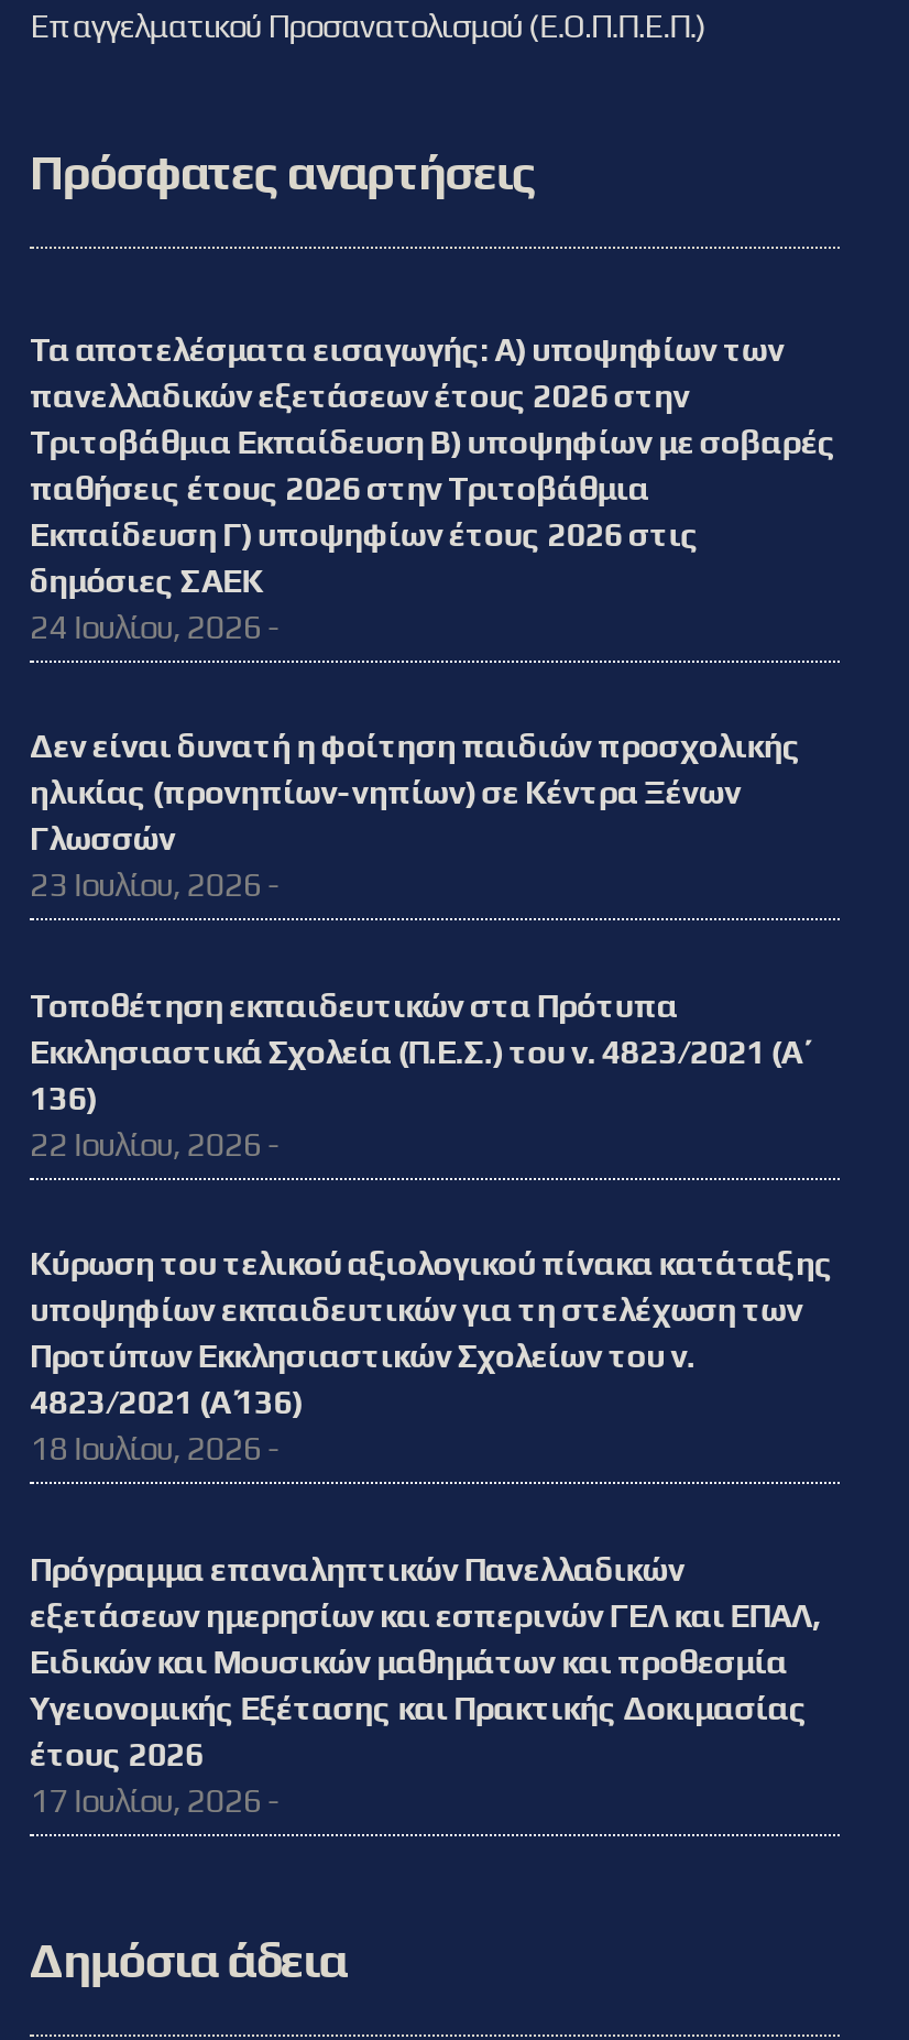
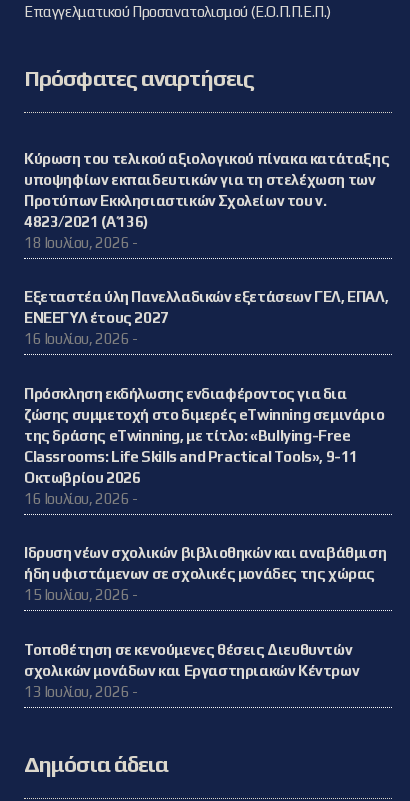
[30,330,837,1162] Τα αποτελέσματα εισαγωγής: Α) υποψηφίων των | πανελλαδικών εξετάσεων έτους 2026 στην | Τριτοβάθμια Εκπαίδευση Β) υποψηφίων με σοβαρές | παθήσεις έτους 2026 στην Τριτοβάθμια | Εκπαίδευση Γ) υποψηφίων έτους 2026 στις | δημόσιες ΣΑΕΚ | 24 Ιουλίου, 2026 - | Δεν είναι δυνατή η φοίτηση παιδιών προσχολικής | ηλικίας (προνηπίων-νηπίων) σε Κέντρα Ξένων | Γλωσσών | 23 Ιουλίου, 2026 - | Τοποθέτηση εκπαιδευτικών στα Πρότυπα | Εκκλησιαστικά Σχολεία (Π.Ε.Σ.) του ν. 4823/2021 (Α΄ | 136) | 22 Ιουλίου, 2026 - -> none
moved [30,1244,834,1467] -> [24,150,389,251]: Κύρωση του τελικού αξιολογικού πίνακα κατάταξης | υποψηφίων εκπαιδευτικών για τη στελέχωση των | Προτύπων Εκκλησιαστικών Σχολείων του ν. | 4823/2021 (Α΄ 136) | 18 Ιουλίου, 2026 -
[30,1549,820,1818] Πρόγραμμα επαναληπτικών Πανελλαδικών | εξετάσεων ημερησίων και εσπερινών ΓΕΛ και ΕΠΑΛ, | Ειδικών και Μουσικών μαθημάτων και προθεσμία | Υγειονομικής Εξέτασης και Πρακτικής Δοκιμασίας | έτους 2026 | 17 Ιουλίου, 2026 - -> [24,288,388,700] Εξεταστέα ύλη Πανελλαδικών εξετάσεων ΓΕΛ, ΕΠΑΛ, | ΕΝΕΕΓΥΛ έτους 2027 | 16 Ιουλίου, 2026 - | Πρόσκληση εκδήλωσης ενδιαφέροντος για δια | ζώσης συμμετοχή στο διμερές eTwinning σεμινάριο | της δράσης eTwinning, με τίτλο: «Bullying-Free | Classrooms: Life Skills and Practical Tools», 9-11 | Οκτωβρίου 2026 | 16 Ιουλίου, 2026 - | Iδρυση νέων σχολικών βιβλιοθηκών και αναβάθμιση | ήδη υφιστάμενων σε σχολικές μονάδες της χώρας | 15 Ιουλίου, 2026 - | Τοποθέτηση σε κενούμενες θέσεις Διευθυντών | σχολικών μονάδων και Εργαστηριακών Κέντρων | 13 Ιουλίου, 2026 -

